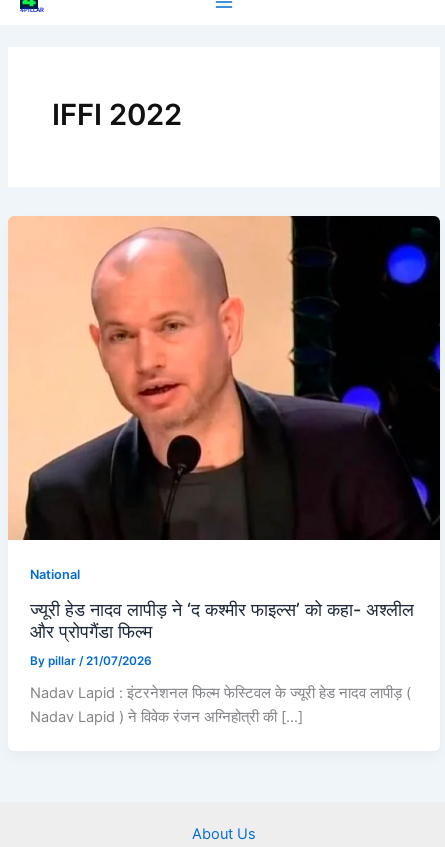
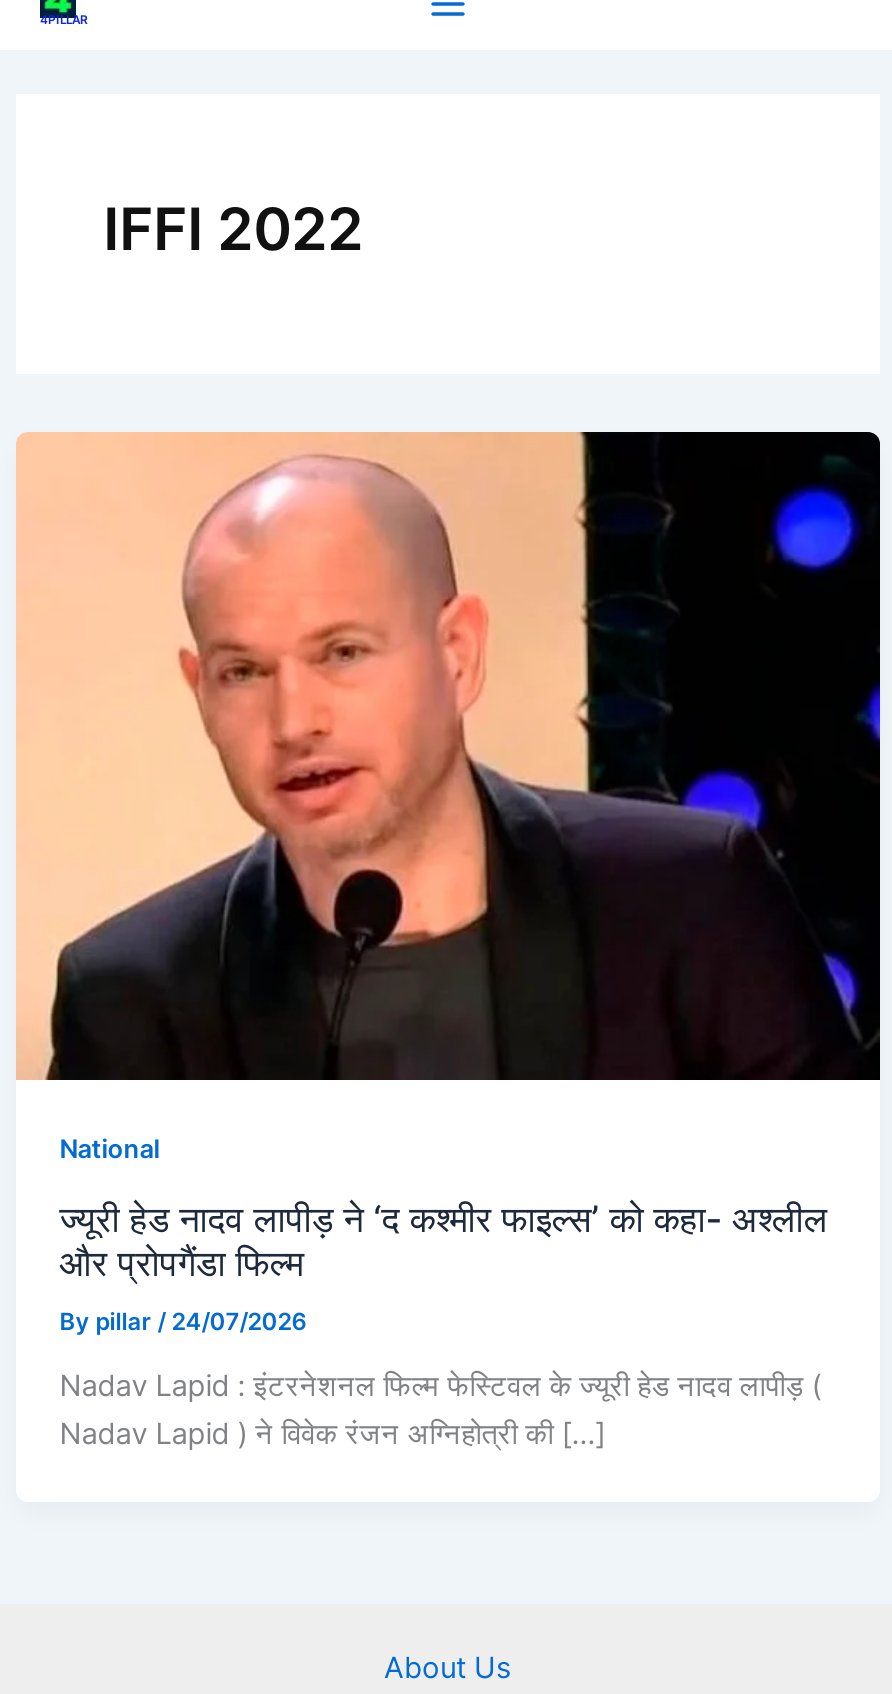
[30,654,152,668] By pillar / 21/07/2026 -> [60,1307,308,1335] By pillar / 24/07/2026

